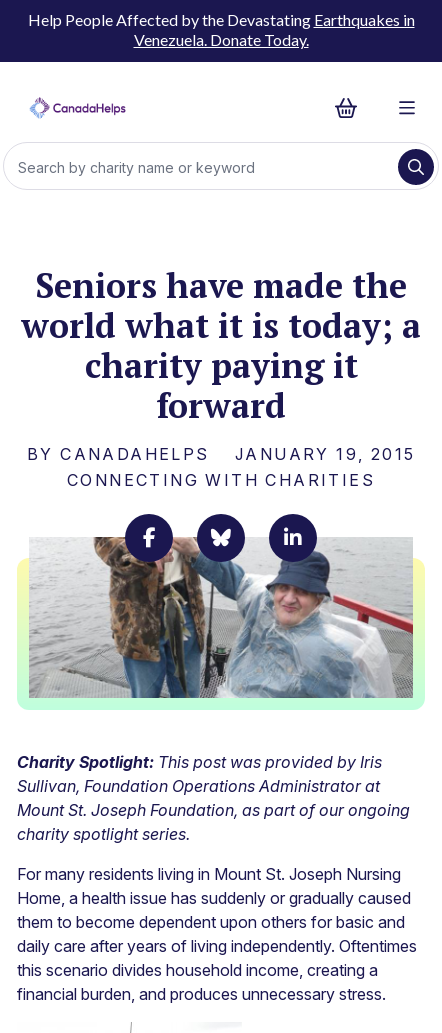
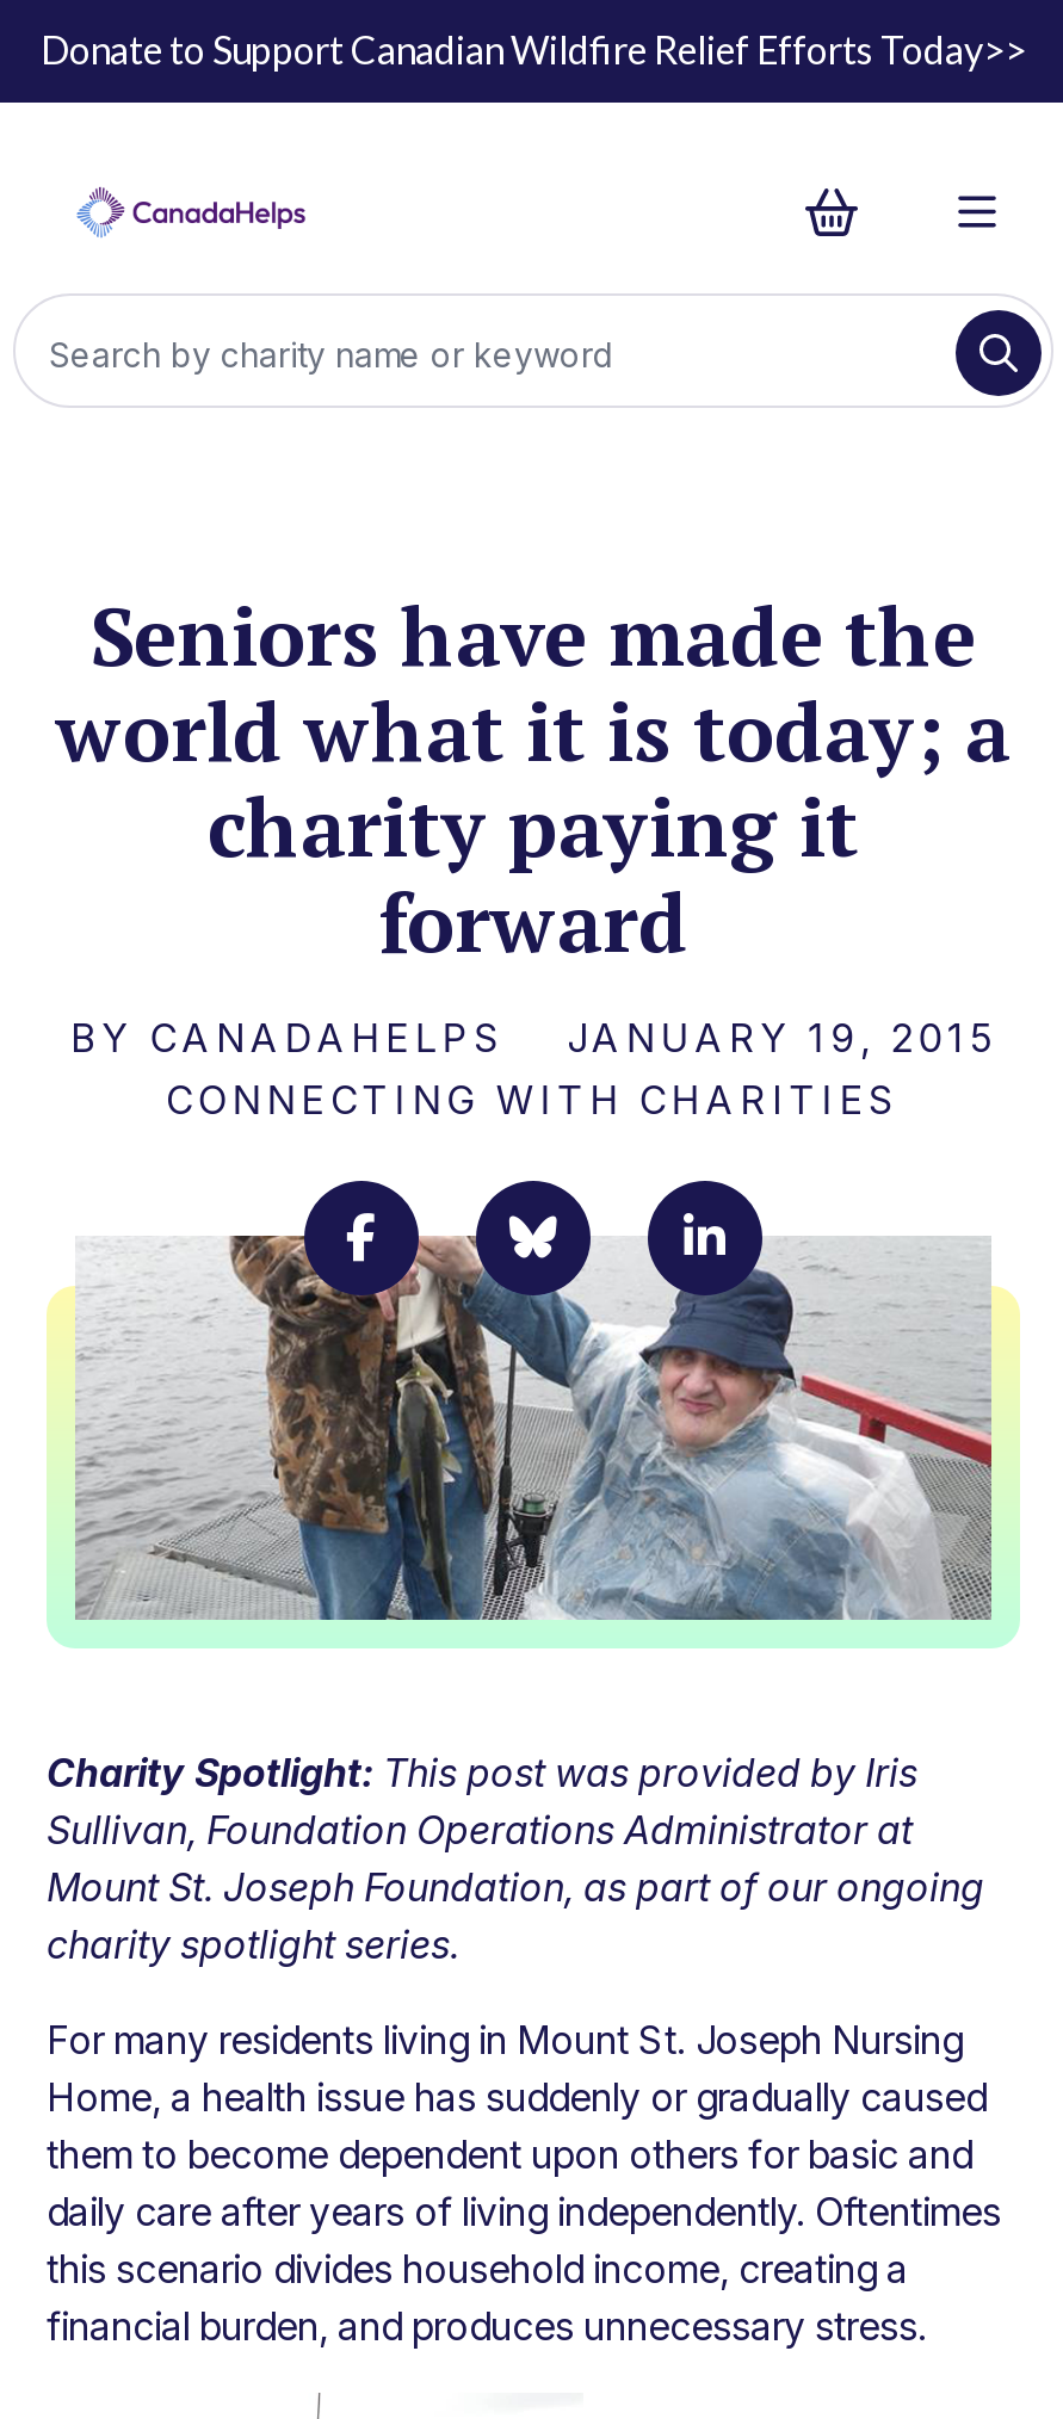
[27,10,414,49] Help People Affected by the Devastating Earthquakes in | Venezuela. Donate Today. -> [41,26,1026,72] Donate to Support Canadian Wildfire Relief Efforts Today>>

